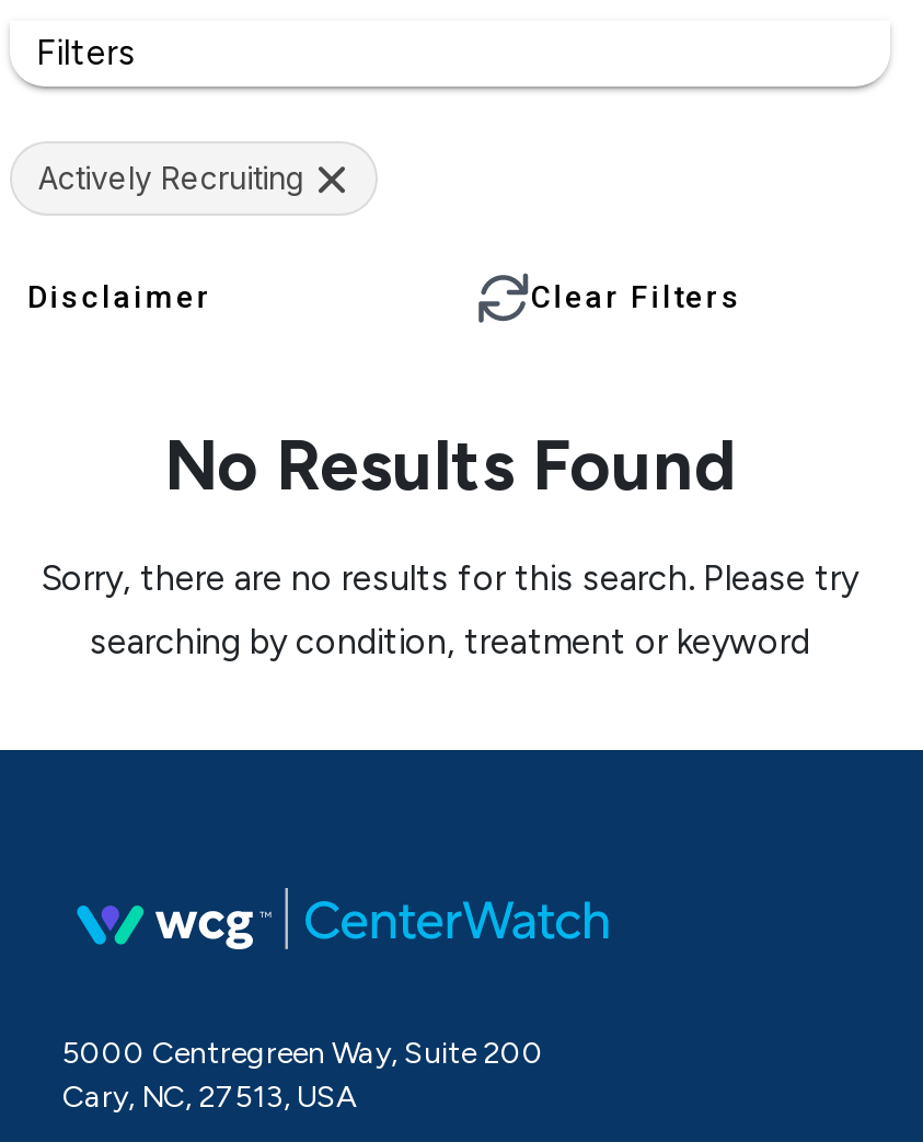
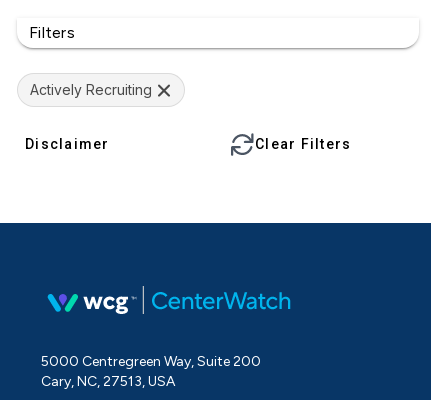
[42,423,858,661] No Results Found | Sorry, there are no results for this search. Please try | searching by condition, treatment or keyword -> none

